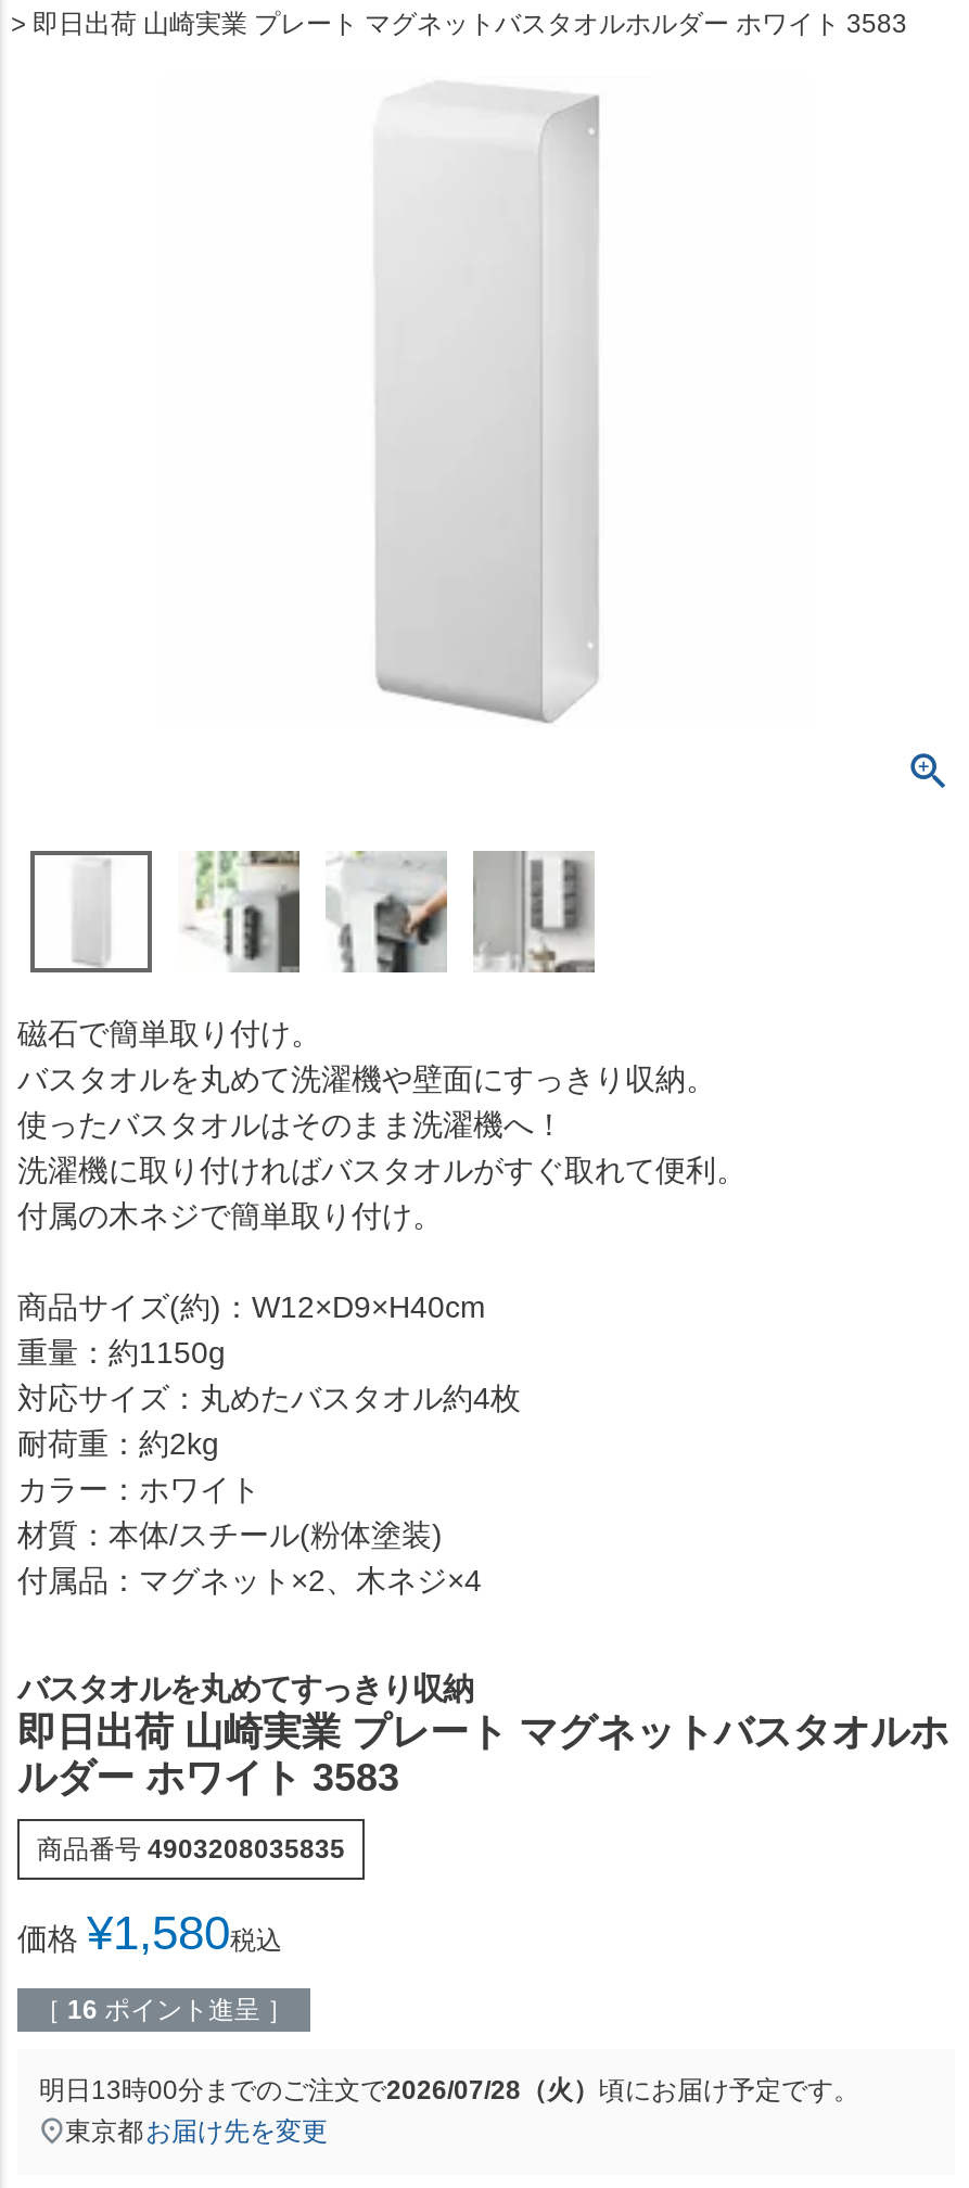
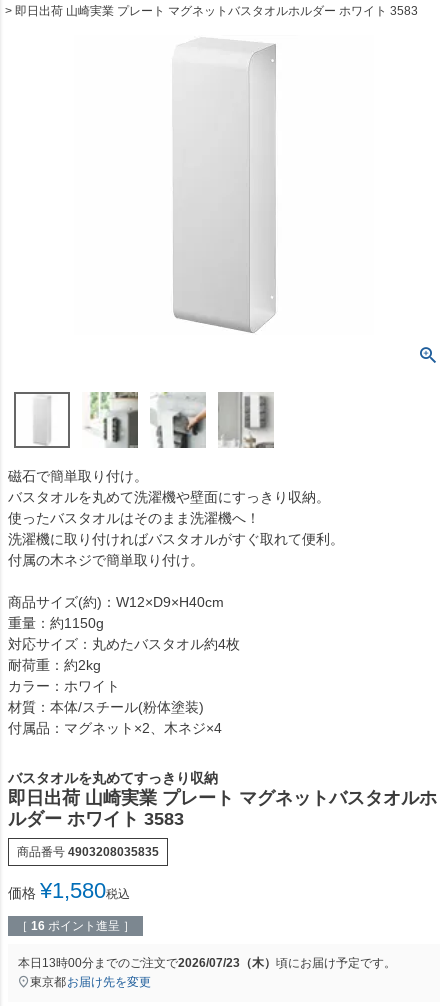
[39,2074,859,2104] 明日13時00分までのご注文で2026/07/28（火）頃にお届け予定です。 -> [18,955,396,969] 本日13時00分までのご注文で2026/07/23（木）頃にお届け予定です。

